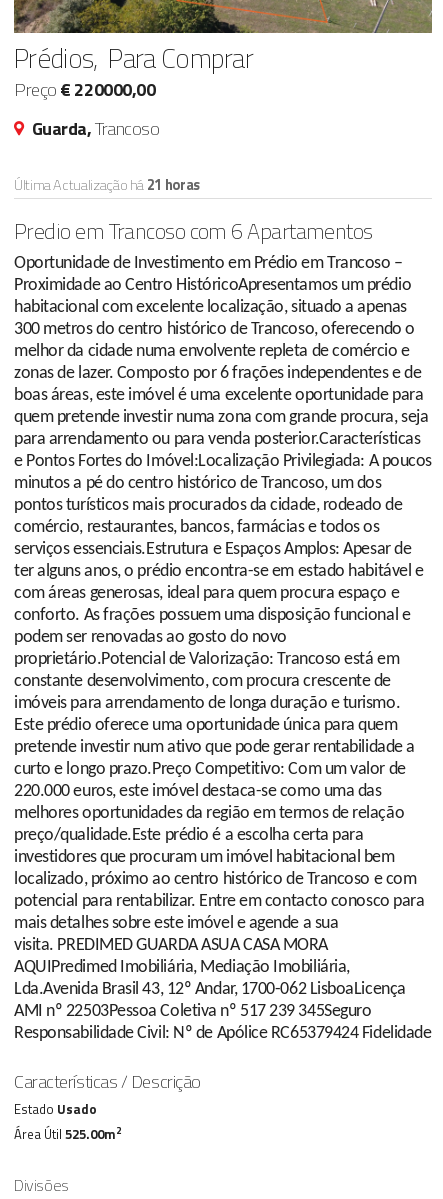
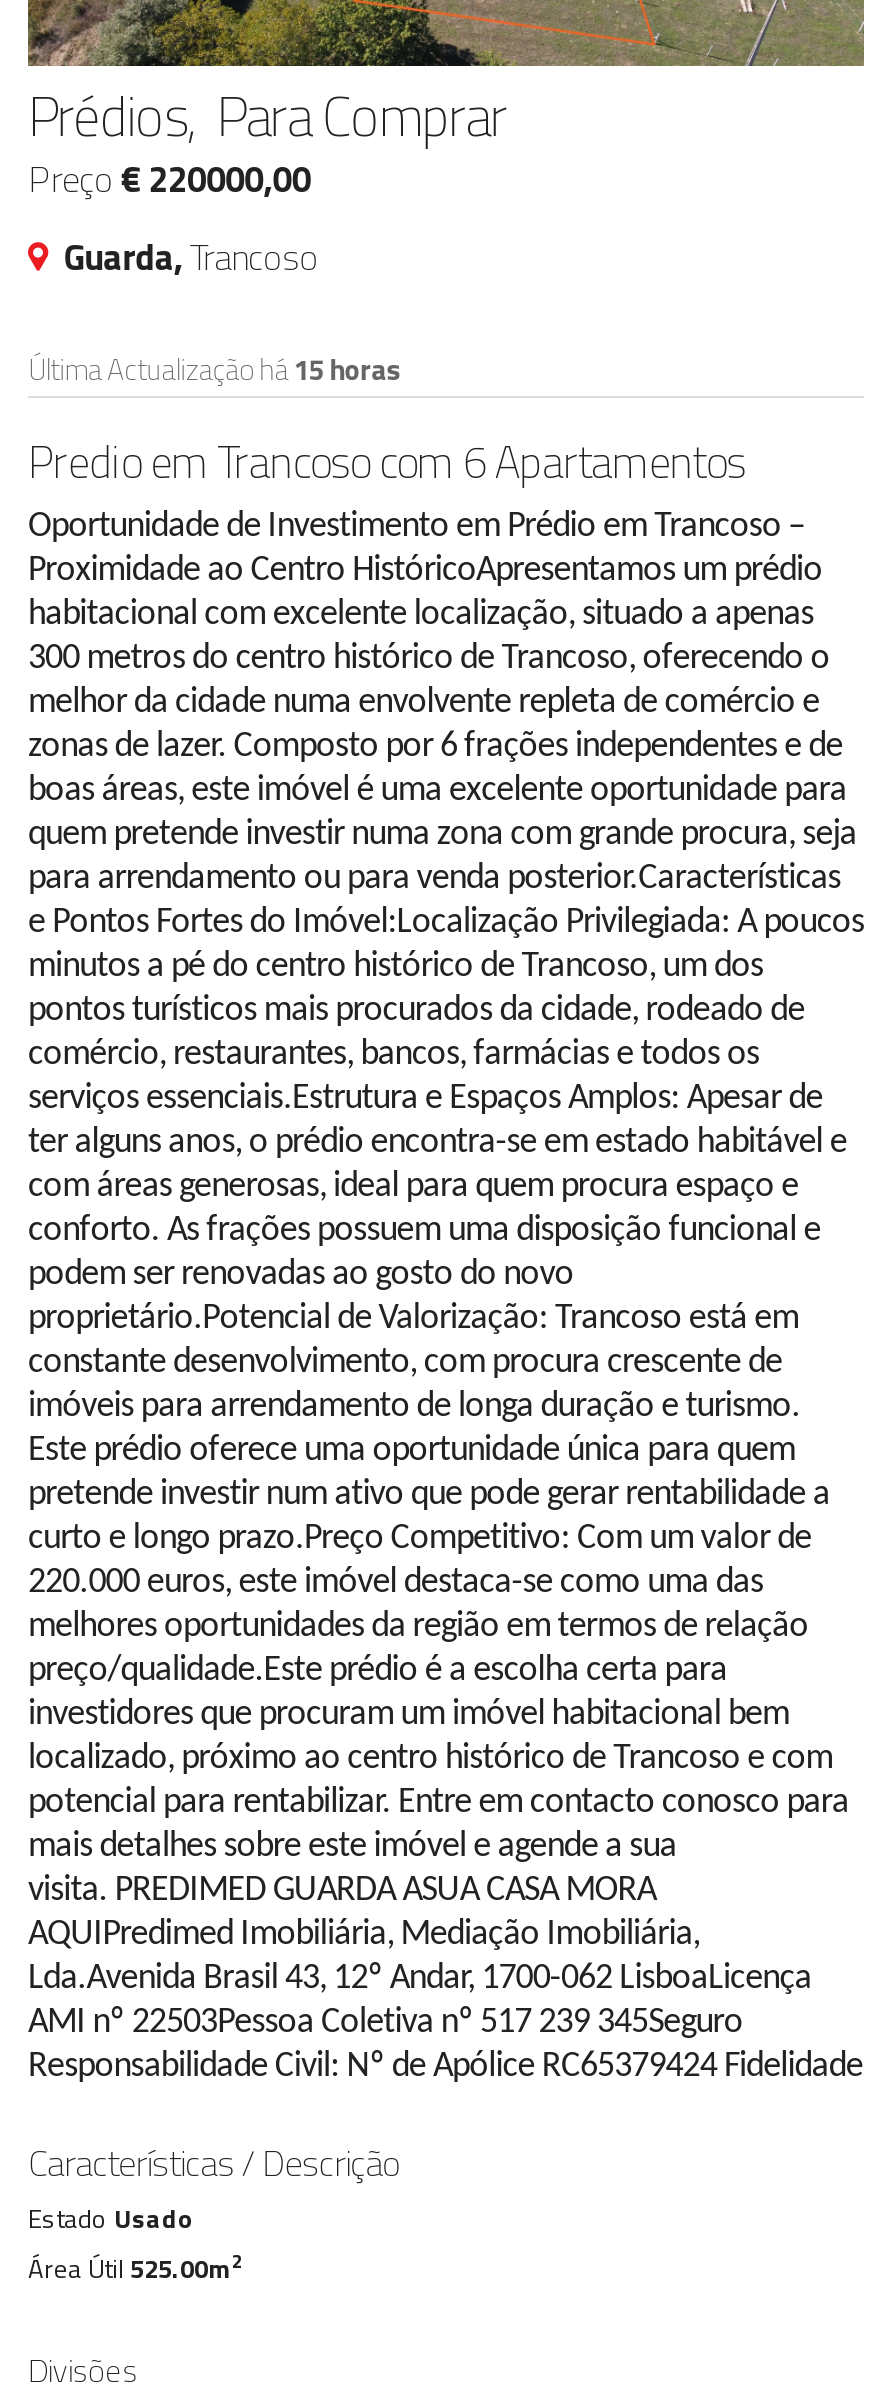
[14,174,200,196] Última Actualização há21 horas -> [28,348,400,392] Última Actualização há15 horas

